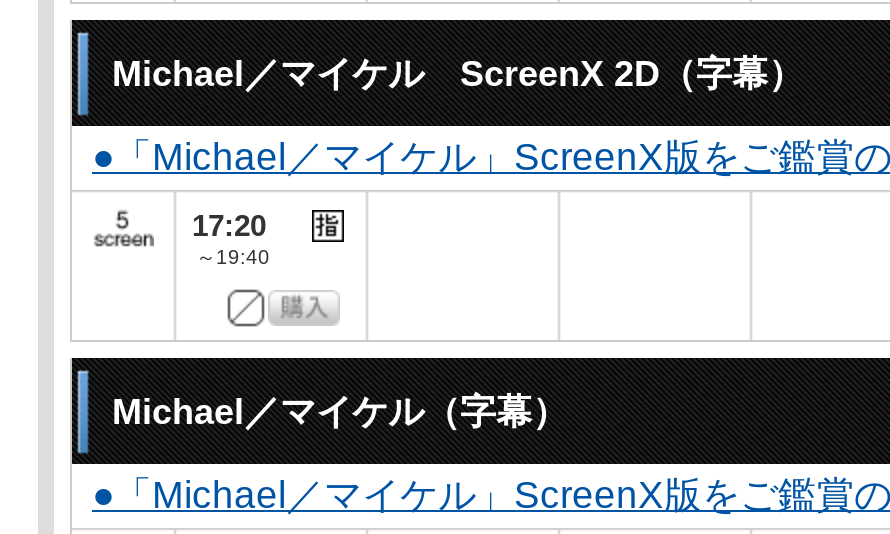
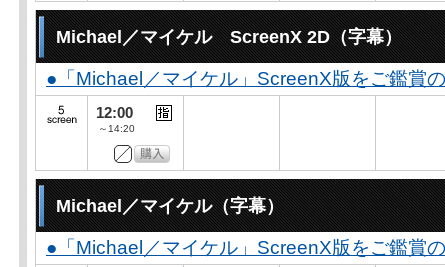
[192,208,266,242] 17:20 -> [96,104,133,121] 12:00
[196,246,270,268] ～19:40 -> [98,123,135,134] ～14:20

